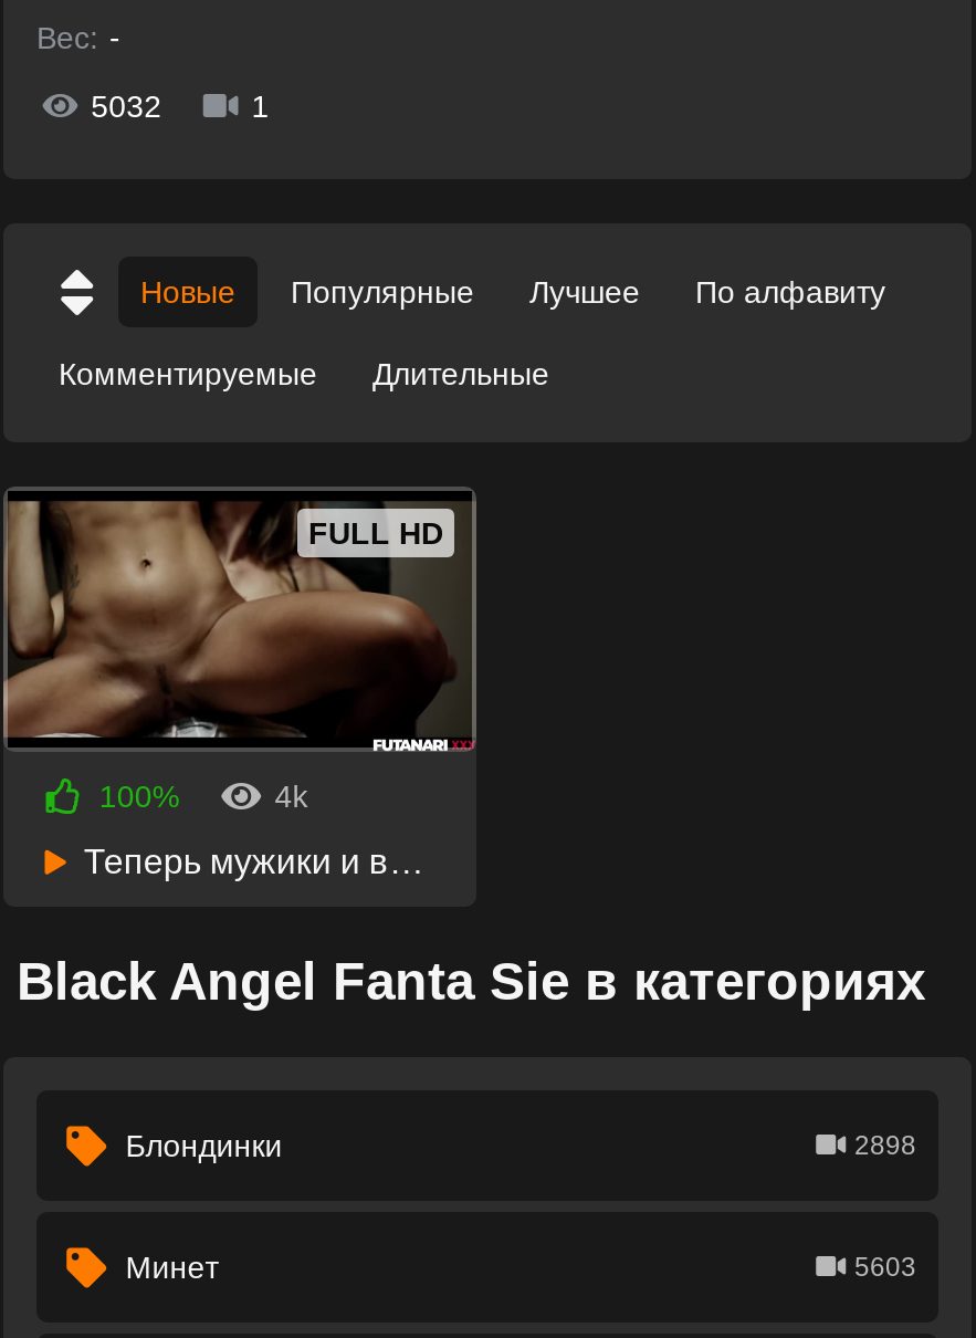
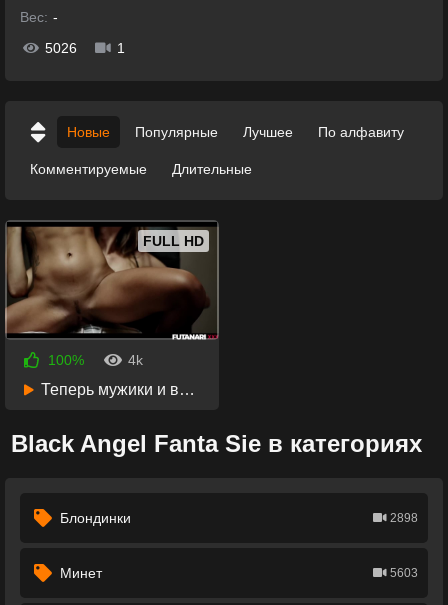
[91,88,162,124] 5032 -> [45,40,77,56] 5026

